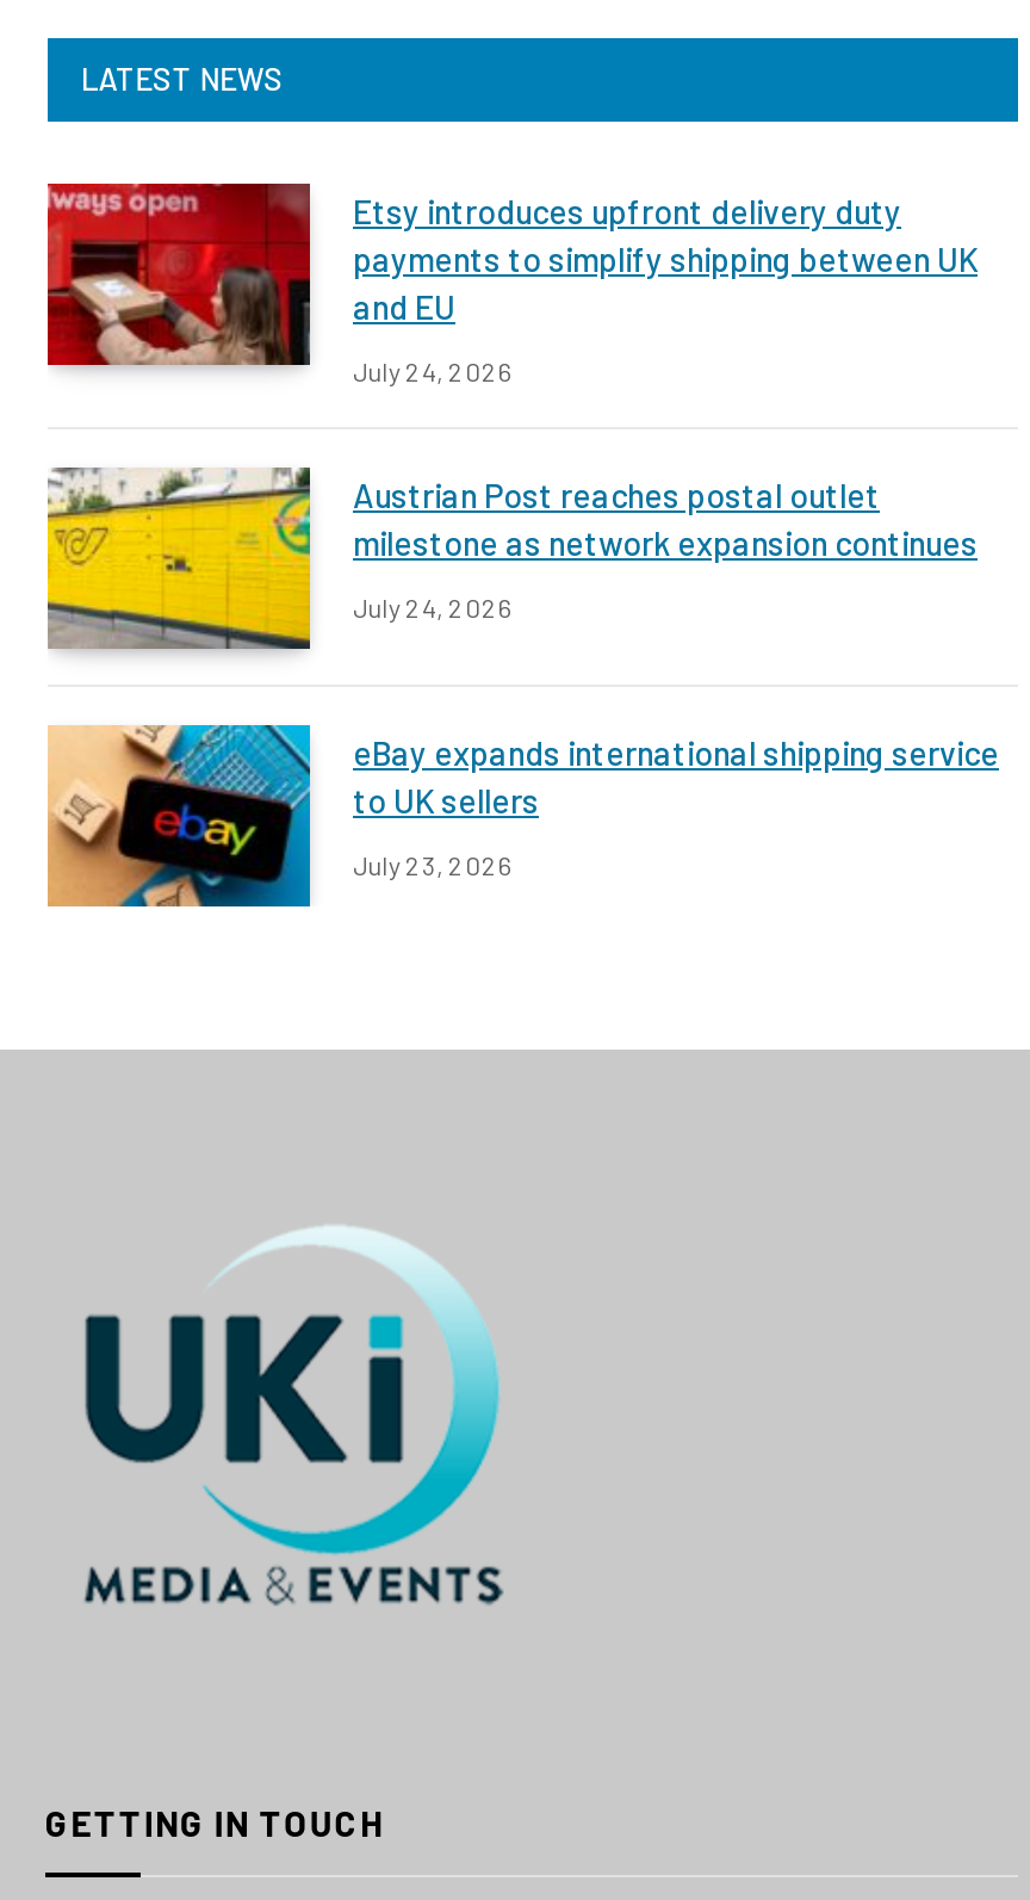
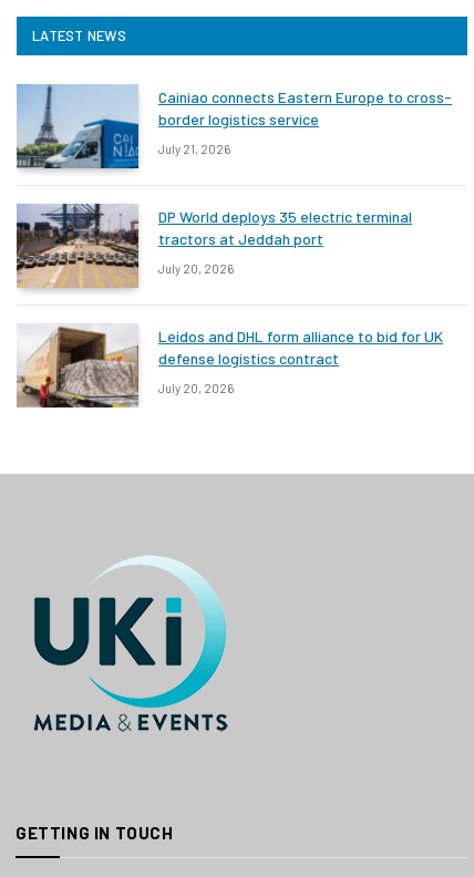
[45,181,978,367] [image] | Etsy introduces upfront delivery duty | payments to simplify shipping between UK | and EU -> [16,83,452,169] [image] | Cainiao connects Eastern Europe to cross- | border logistics service
[353,356,513,387] July 24, 2026 -> [158,142,230,156] July 21, 2026
[45,468,978,651] [image] | Austrian Post reaches postal outlet | milestone as network expansion continues -> [16,203,412,288] [image] | DP World deploys 35 electric terminal | tractors at Jeddah port
[353,592,513,623] July 24, 2026 -> [158,262,234,276] July 20, 2026
[48,723,999,909] [image] | eBay expands international shipping service | to UK sellers -> [17,324,443,409] [image] | Leidos and DHL form alliance to bid for UK | defense logistics contract
[353,850,513,881] July 23, 2026 -> [158,381,234,396] July 20, 2026

